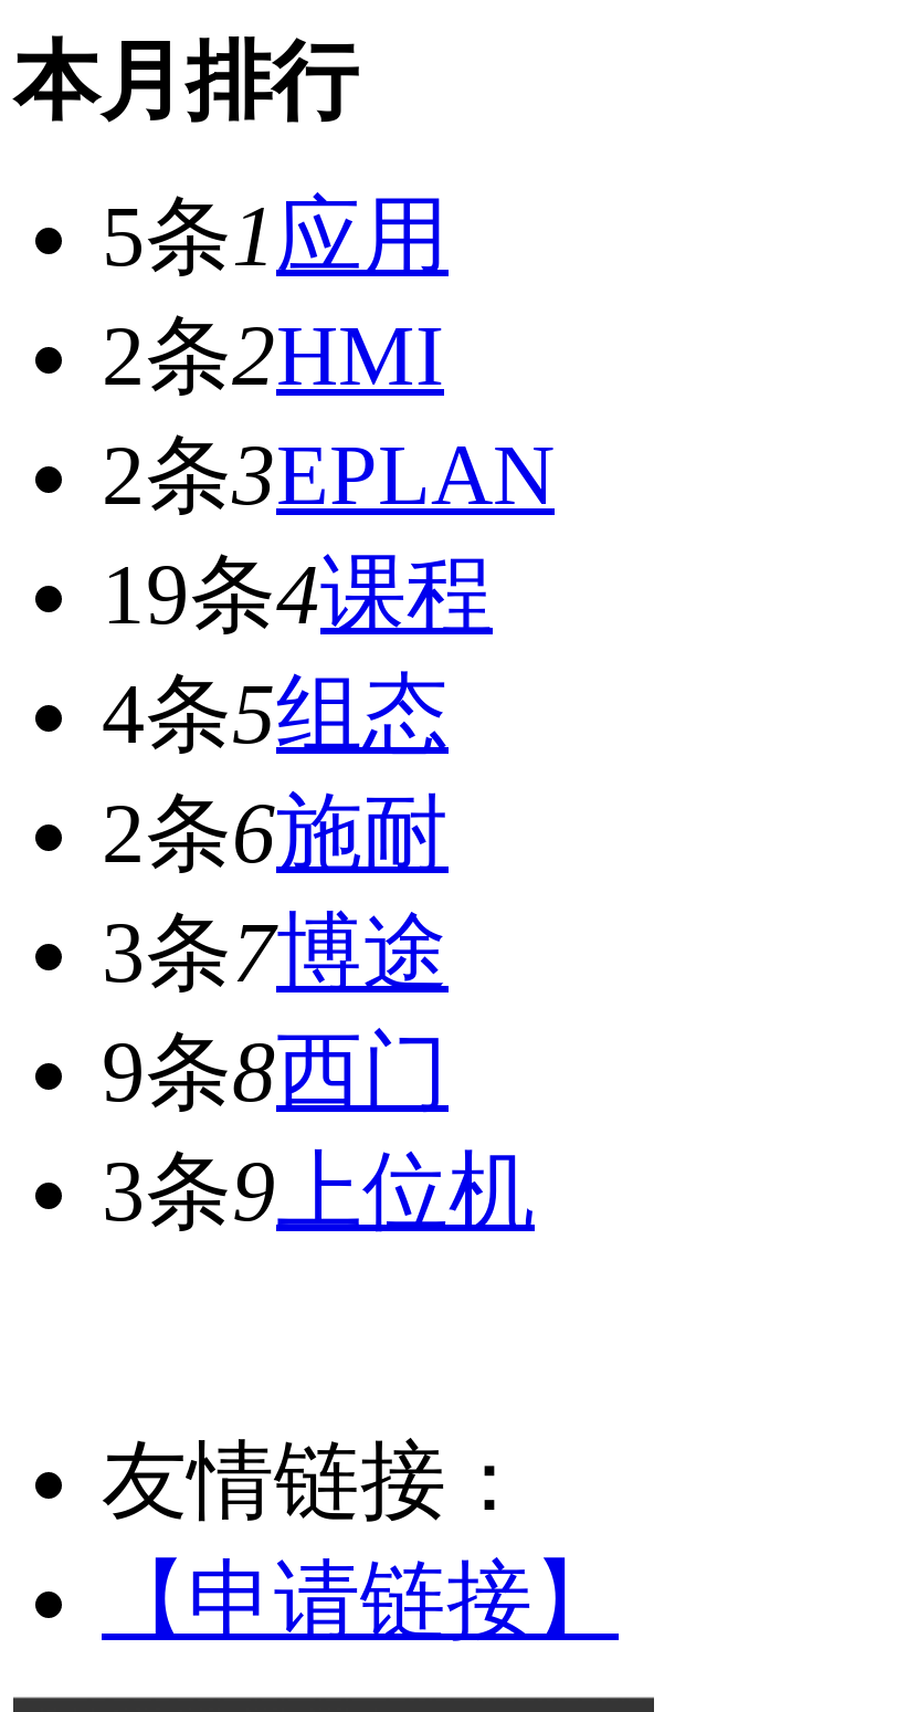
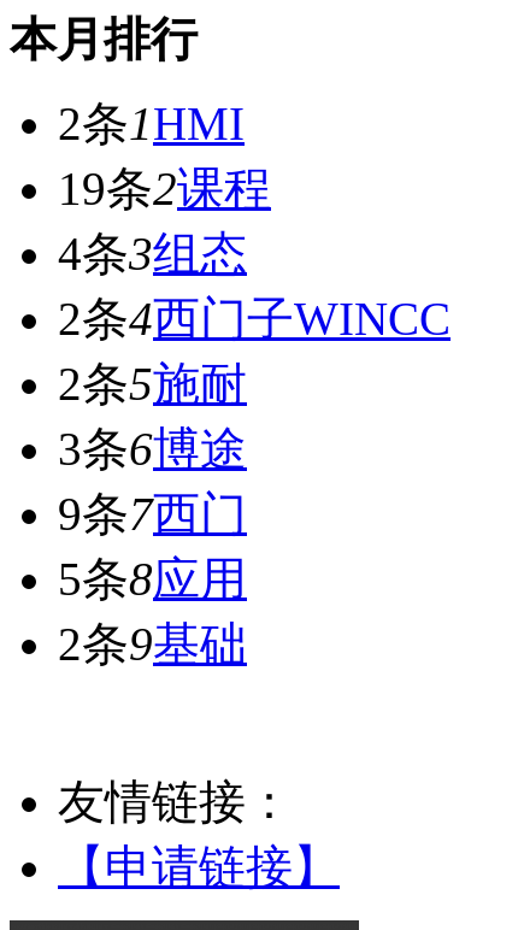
[102,187,555,1237] 5条1应用 | 2条2HMI | 2条3EPLAN | 19条4课程 | 4条5组态 | 2条6施耐 | 3条7博途 | 9条8西门 | 3条9上位机 -> [58,97,451,669] 2条1HMI | 19条2课程 | 4条3组态 | 2条4西门子WINCC | 2条5施耐 | 3条6博途 | 9条7西门 | 5条8应用 | 2条9基础

